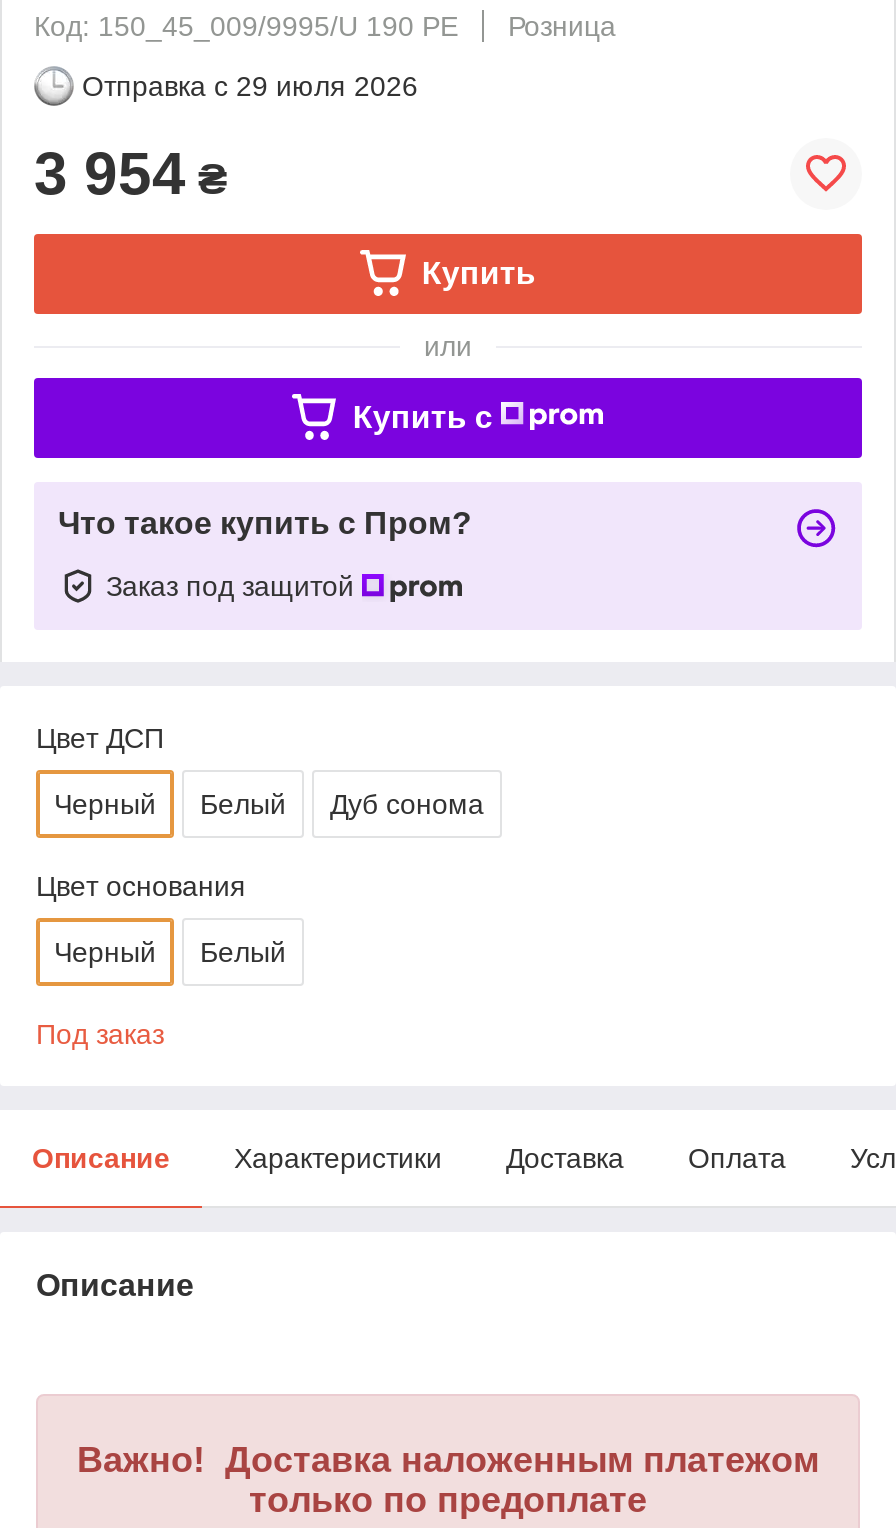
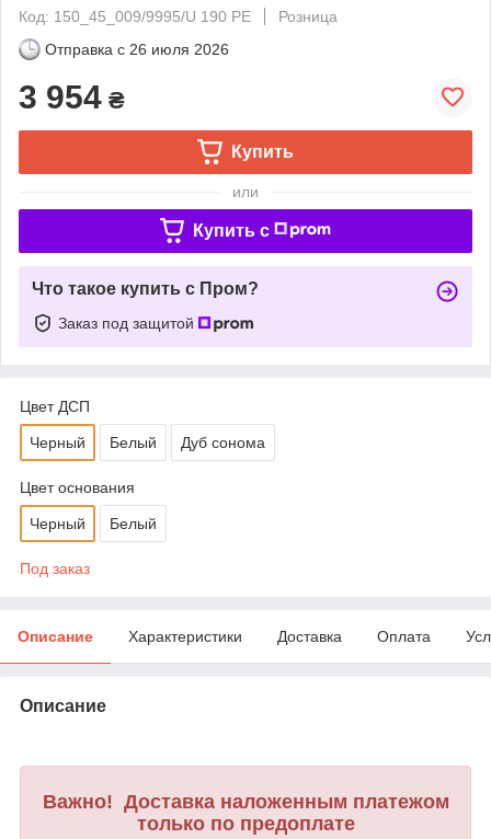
[82,70,418,102] Отправка с 29 июля 2026 -> [45,40,229,58] Отправка с 26 июля 2026

